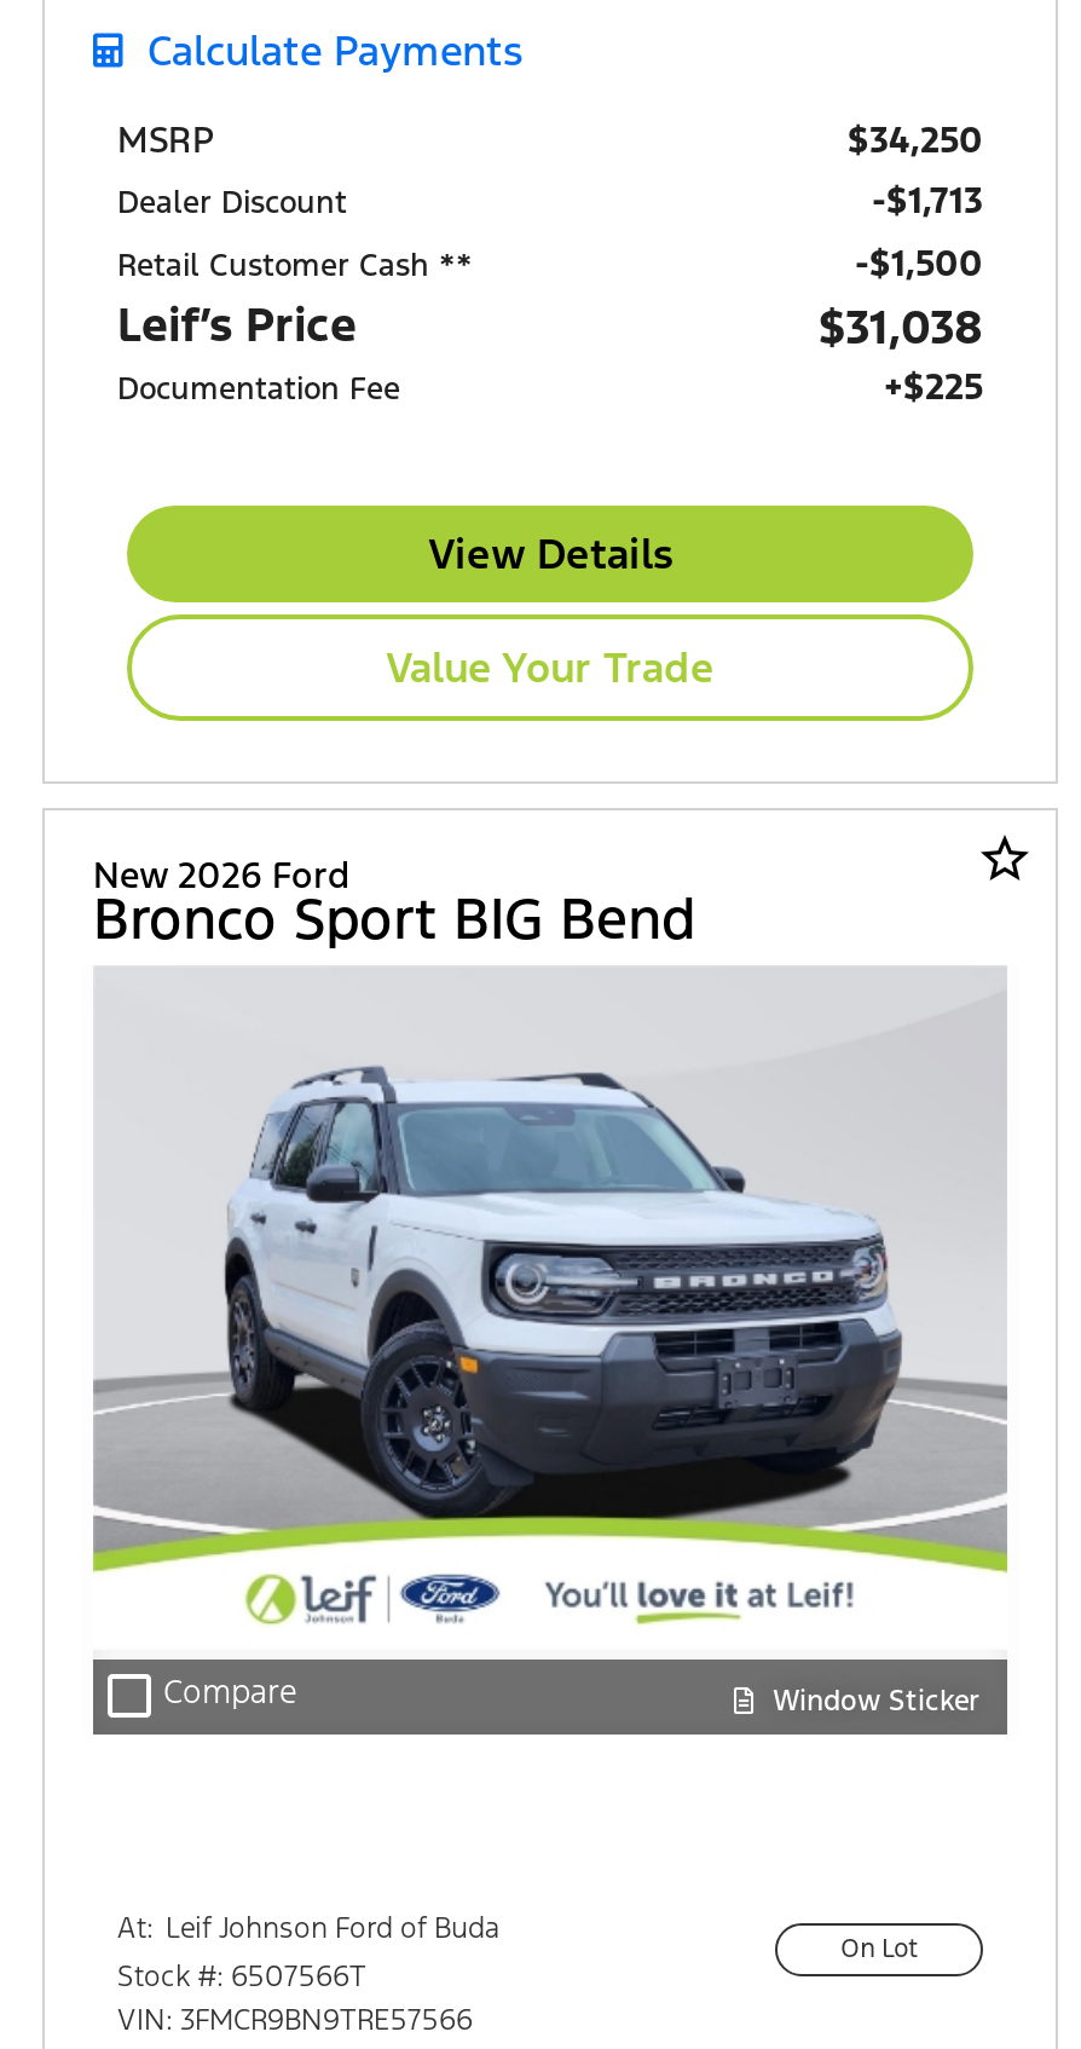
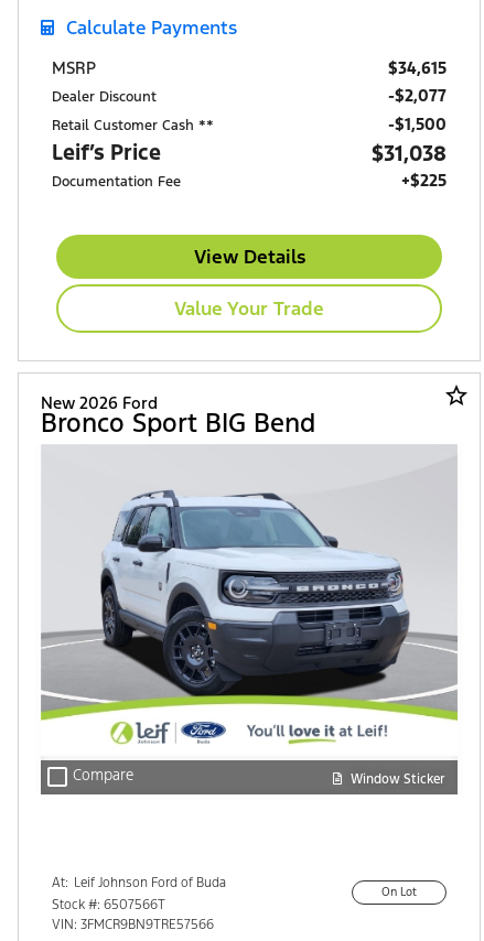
[848,115,983,161] $34,250 -> [388,57,447,78] $34,615
[872,177,983,223] -$1,713 -> [388,85,447,106] -$2,077

